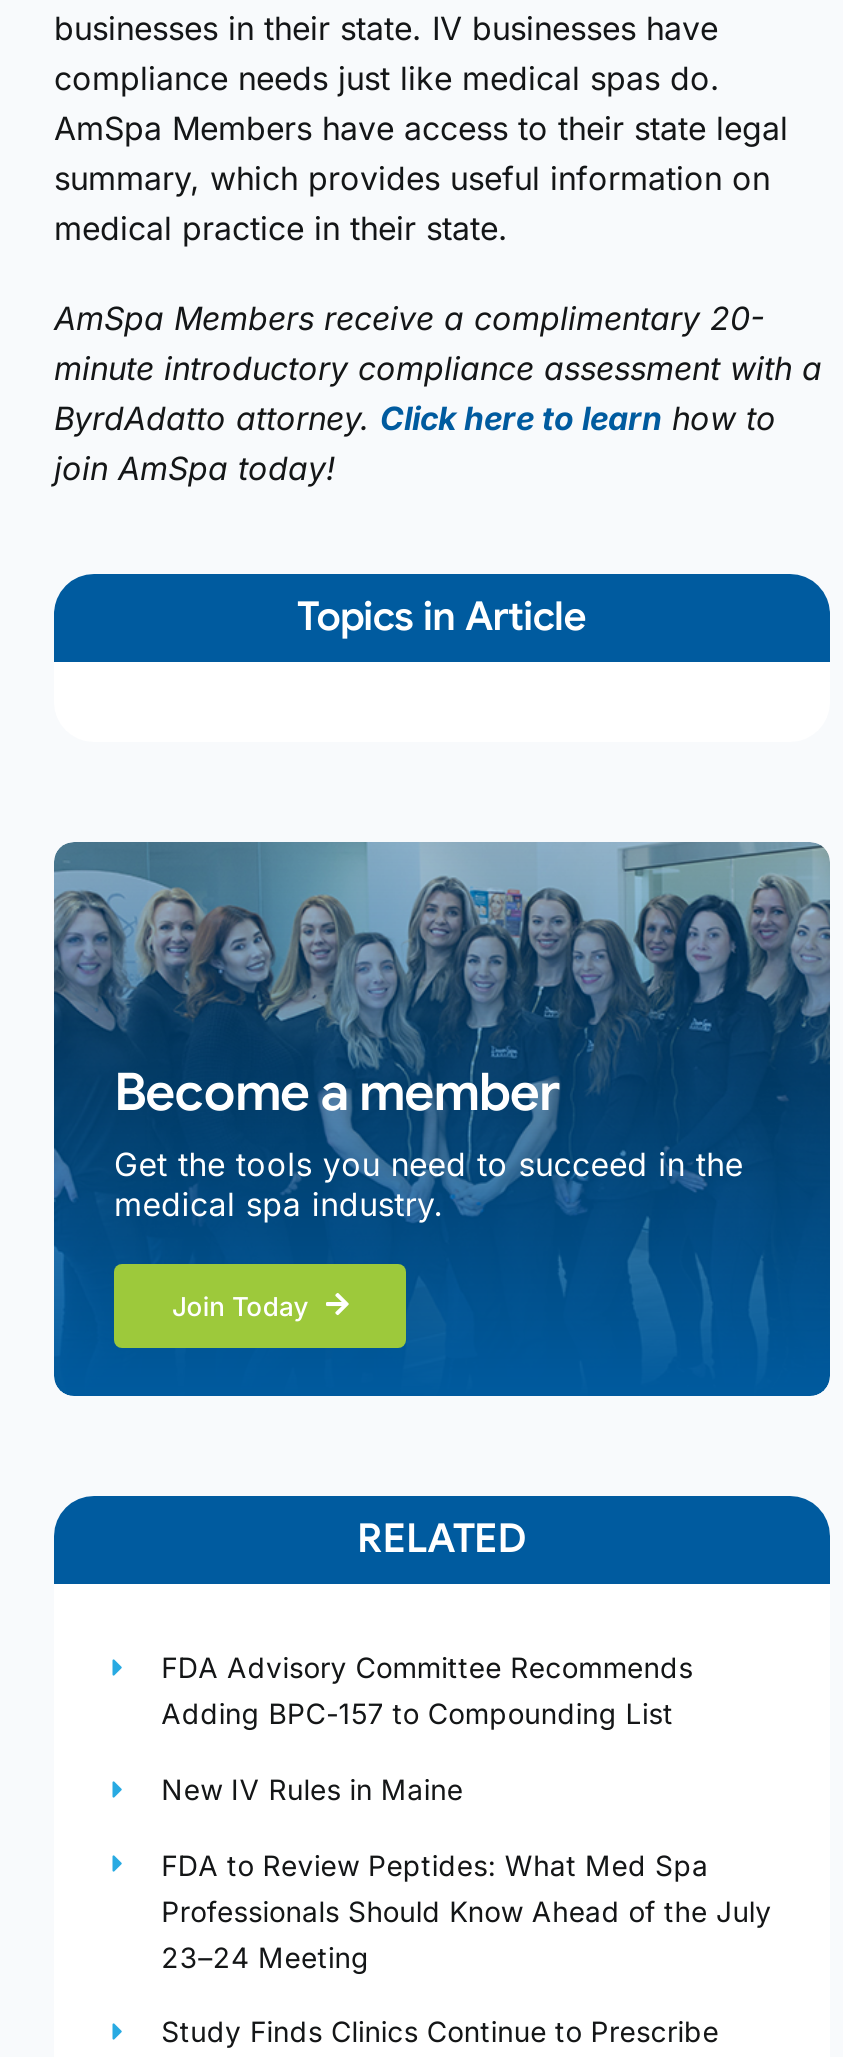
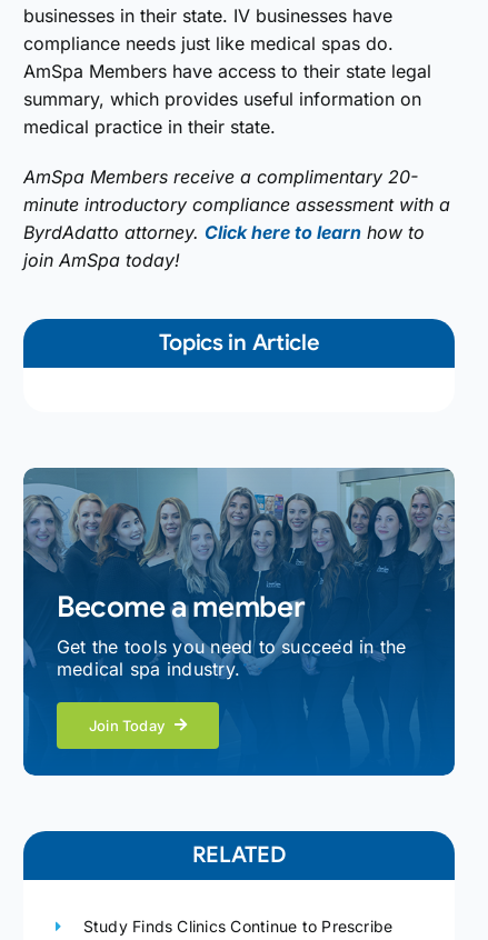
[161,1650,772,1973] FDA Advisory Committee Recommends | Adding BPC-157 to Compounding List | New IV Rules in Maine | FDA to Review Peptides: What Med Spa | Professionals Should Know Ahead of the July | 23–24 Meeting -> none

